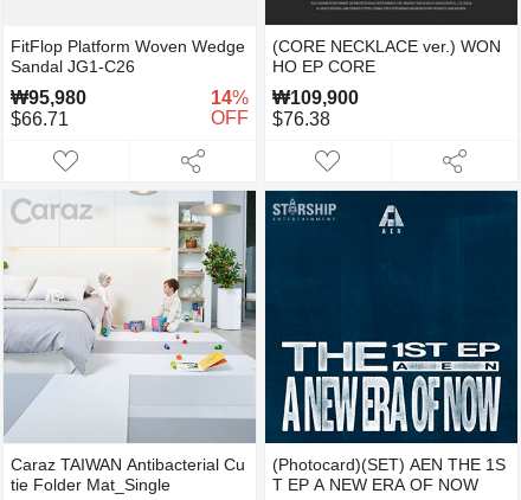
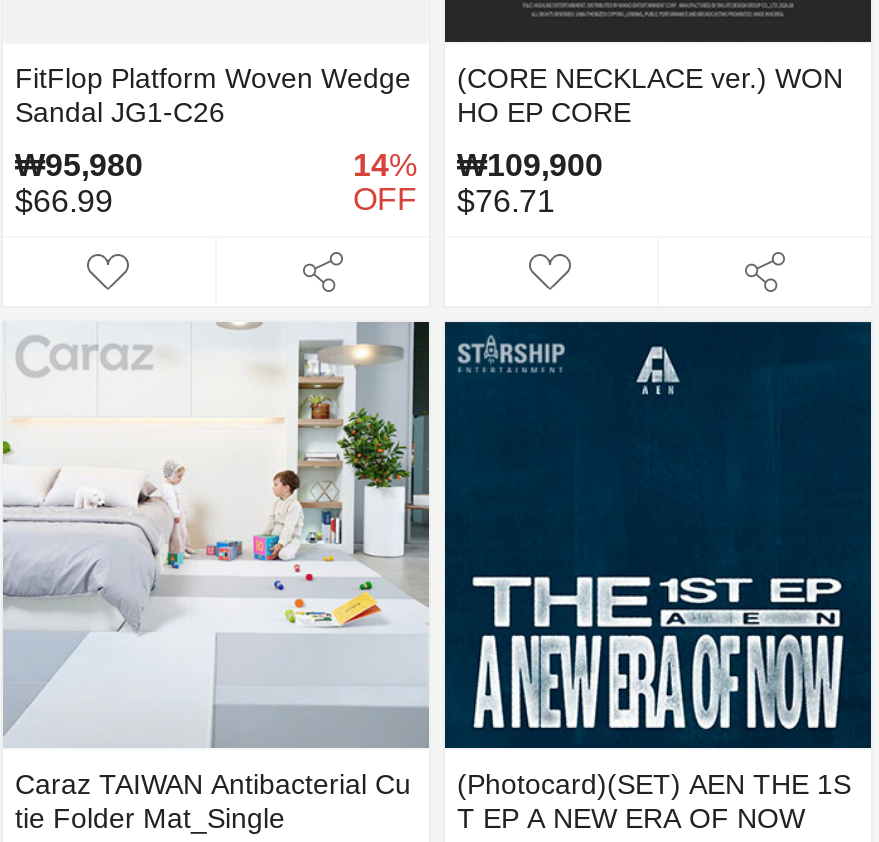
[11,109,69,129] $66.71 -> [15,183,113,217] $66.99
[211,107,330,129] OFF $76.38 -> [353,181,555,217] OFF $76.71

